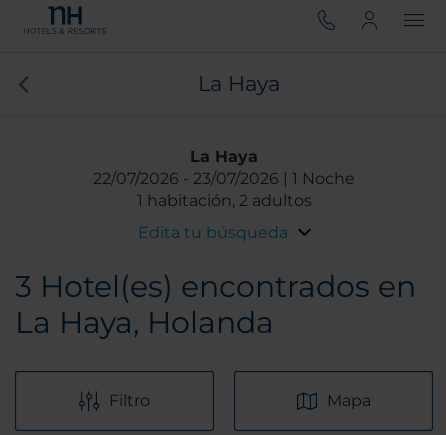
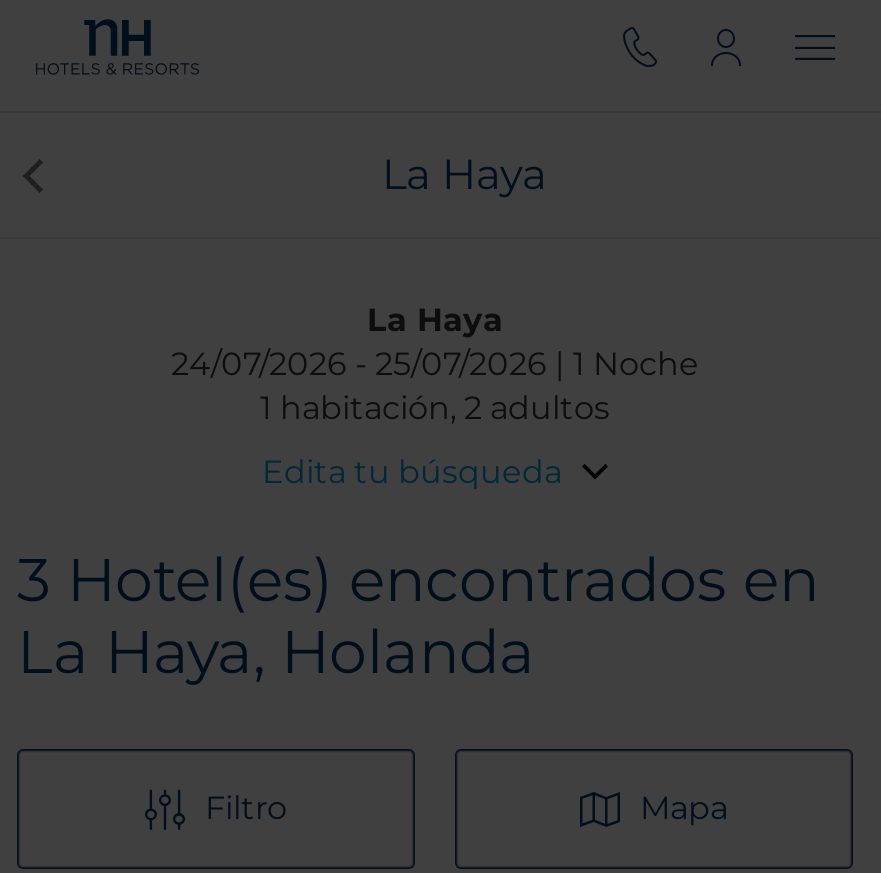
[93,169,179,188] 22/07/2026 -> [171,345,347,383] 24/07/2026
[193,169,279,188] 23/07/2026 -> [375,345,547,383] 25/07/2026

